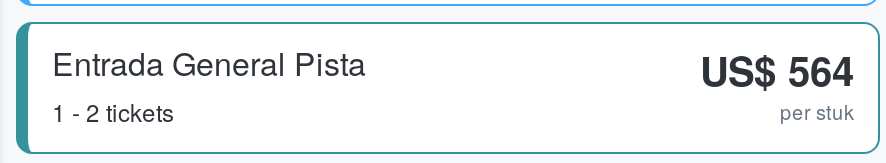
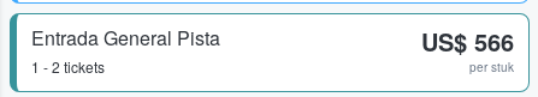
[700,41,854,99] US$ 564 -> [421,24,514,59] US$ 566

